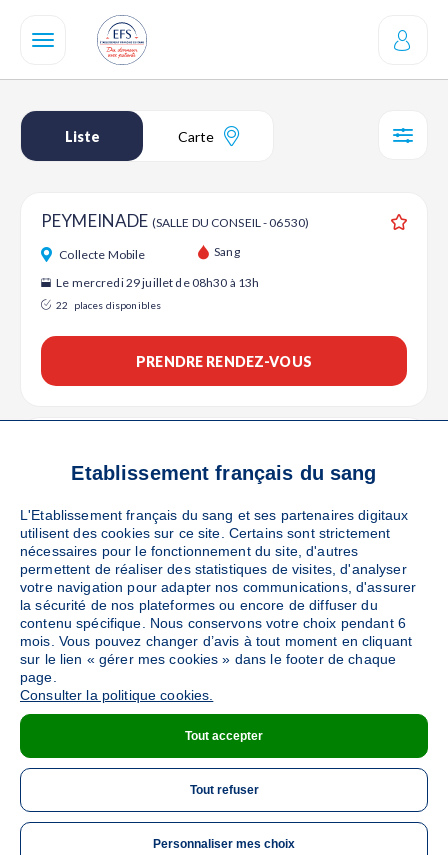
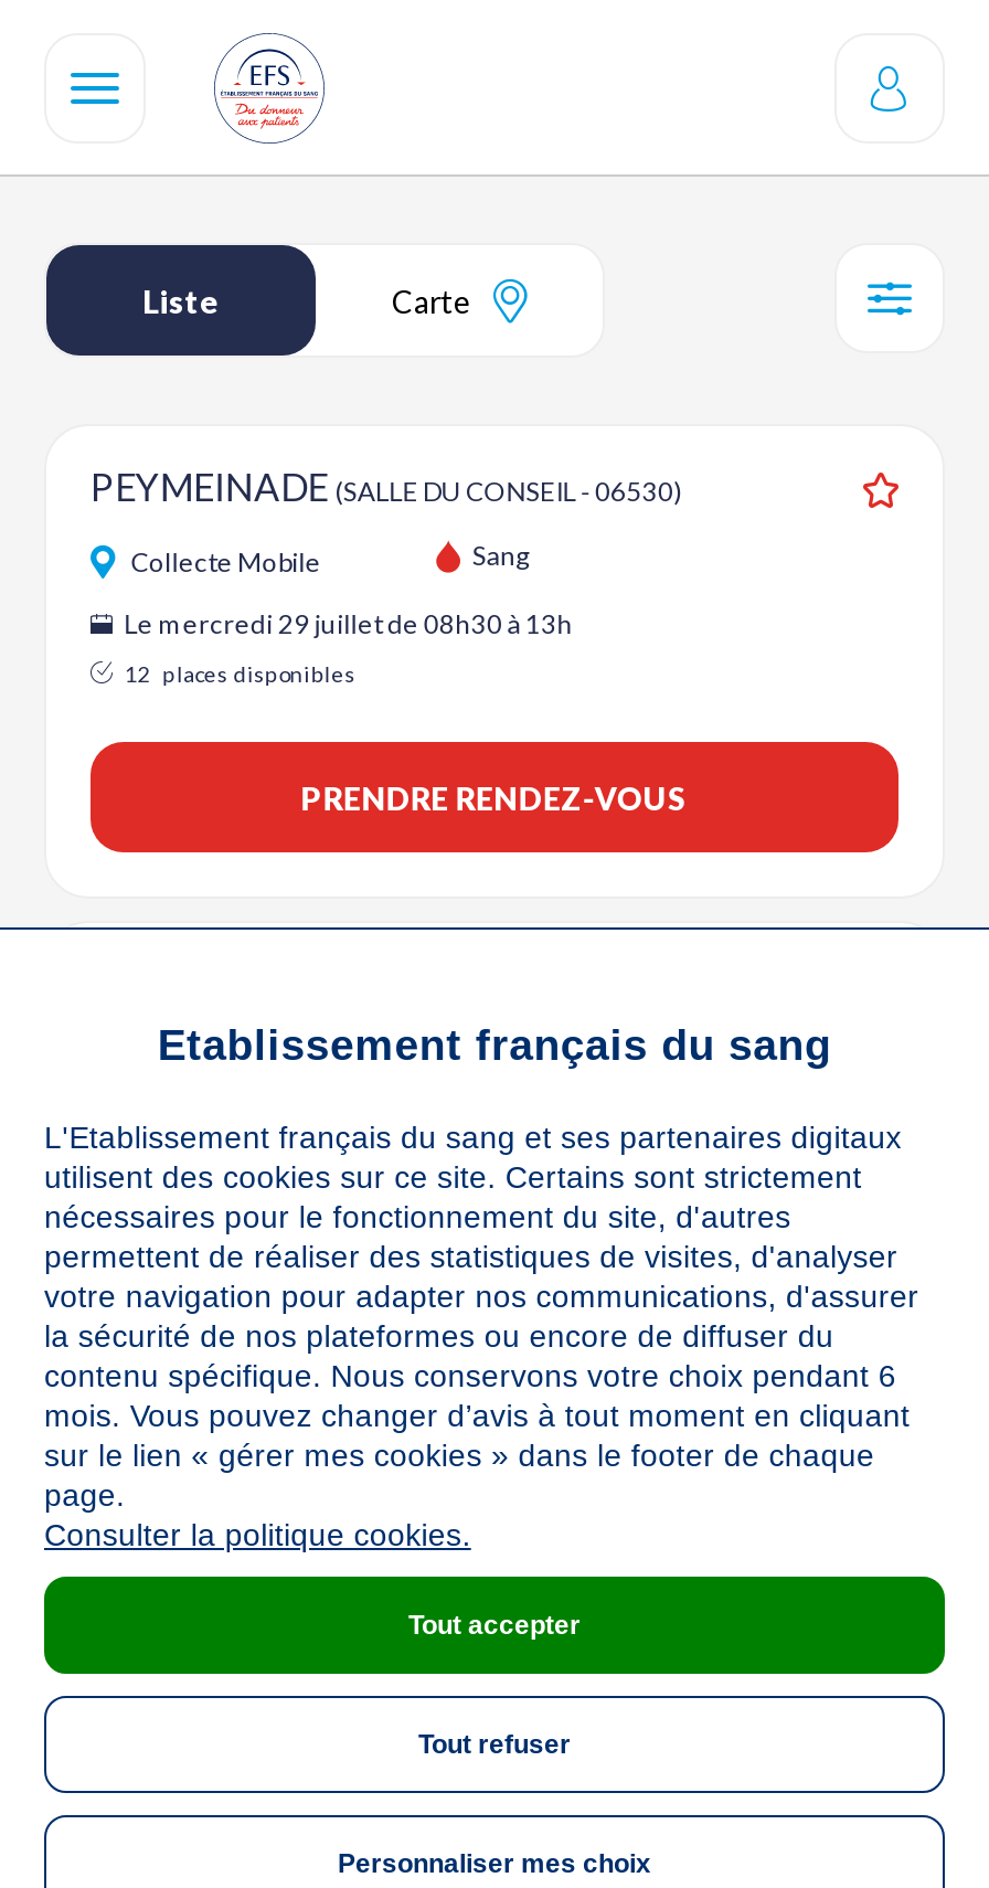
[56,299,161,311] 22 places disponibles -> [124,660,356,687] 12 places disponibles

